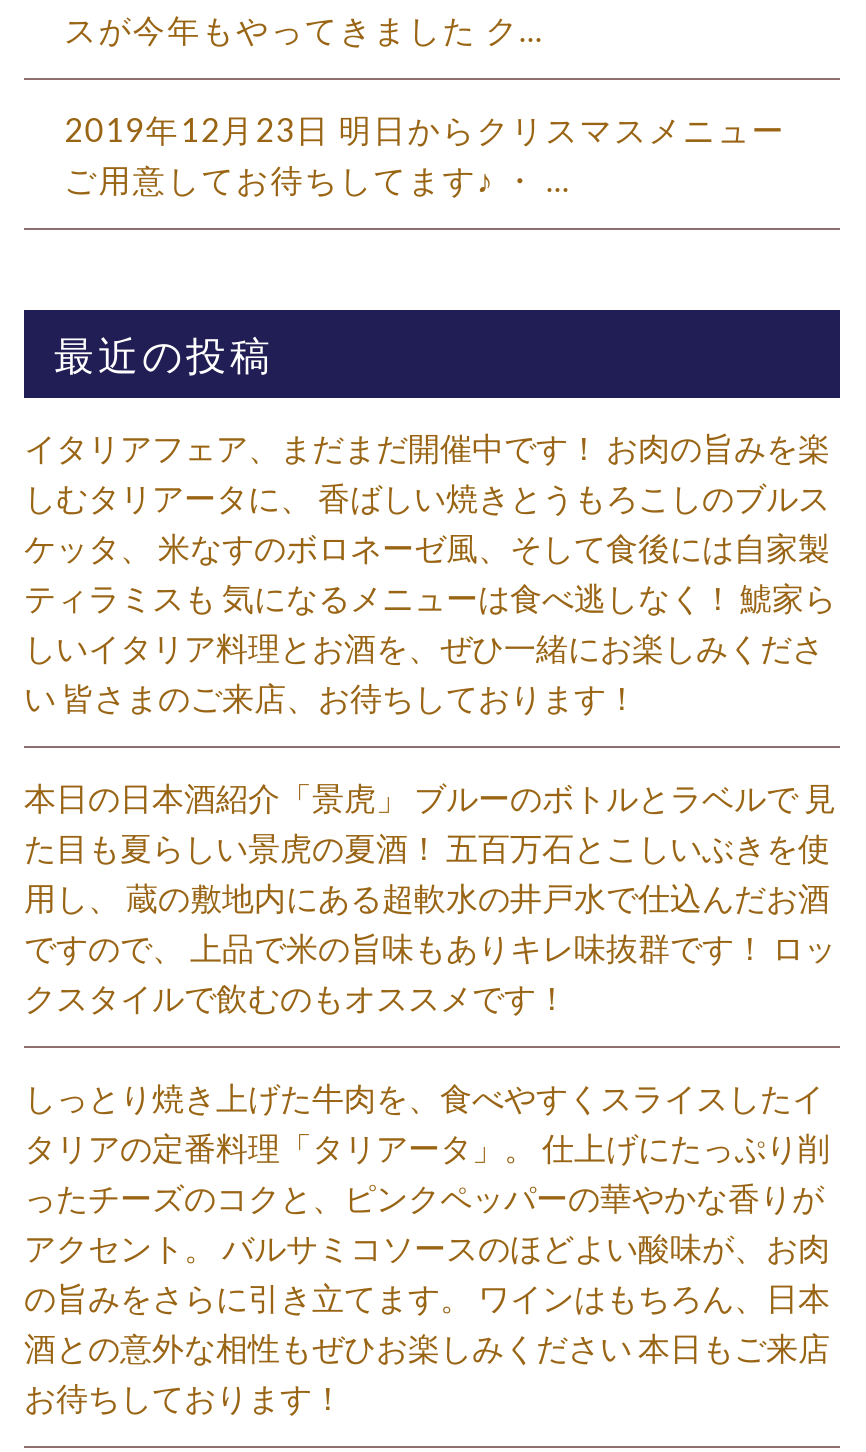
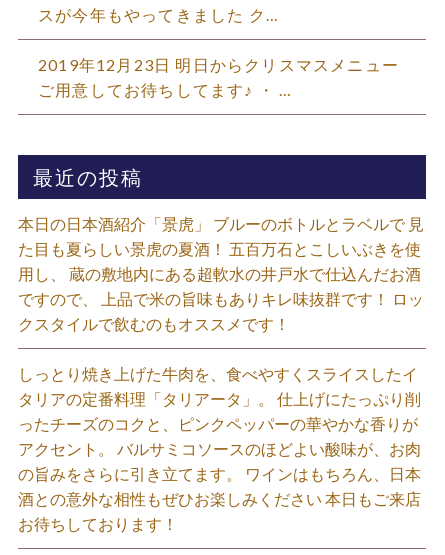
[24,428,836,716] イタリアフェア、まだまだ開催中です！ お肉の旨みを楽 | しむタリアータに、 香ばしい焼きとうもろこしのブルス | ケッタ、 米なすのボロネーゼ風、そして食後には自家製 | ティラミスも 気になるメニューは食べ逃しなく！ 鯱家ら | しいイタリア料理とお酒を、ぜひ一緒にお楽しみくださ | い 皆さまのご来店、お待ちしております！ -> none

